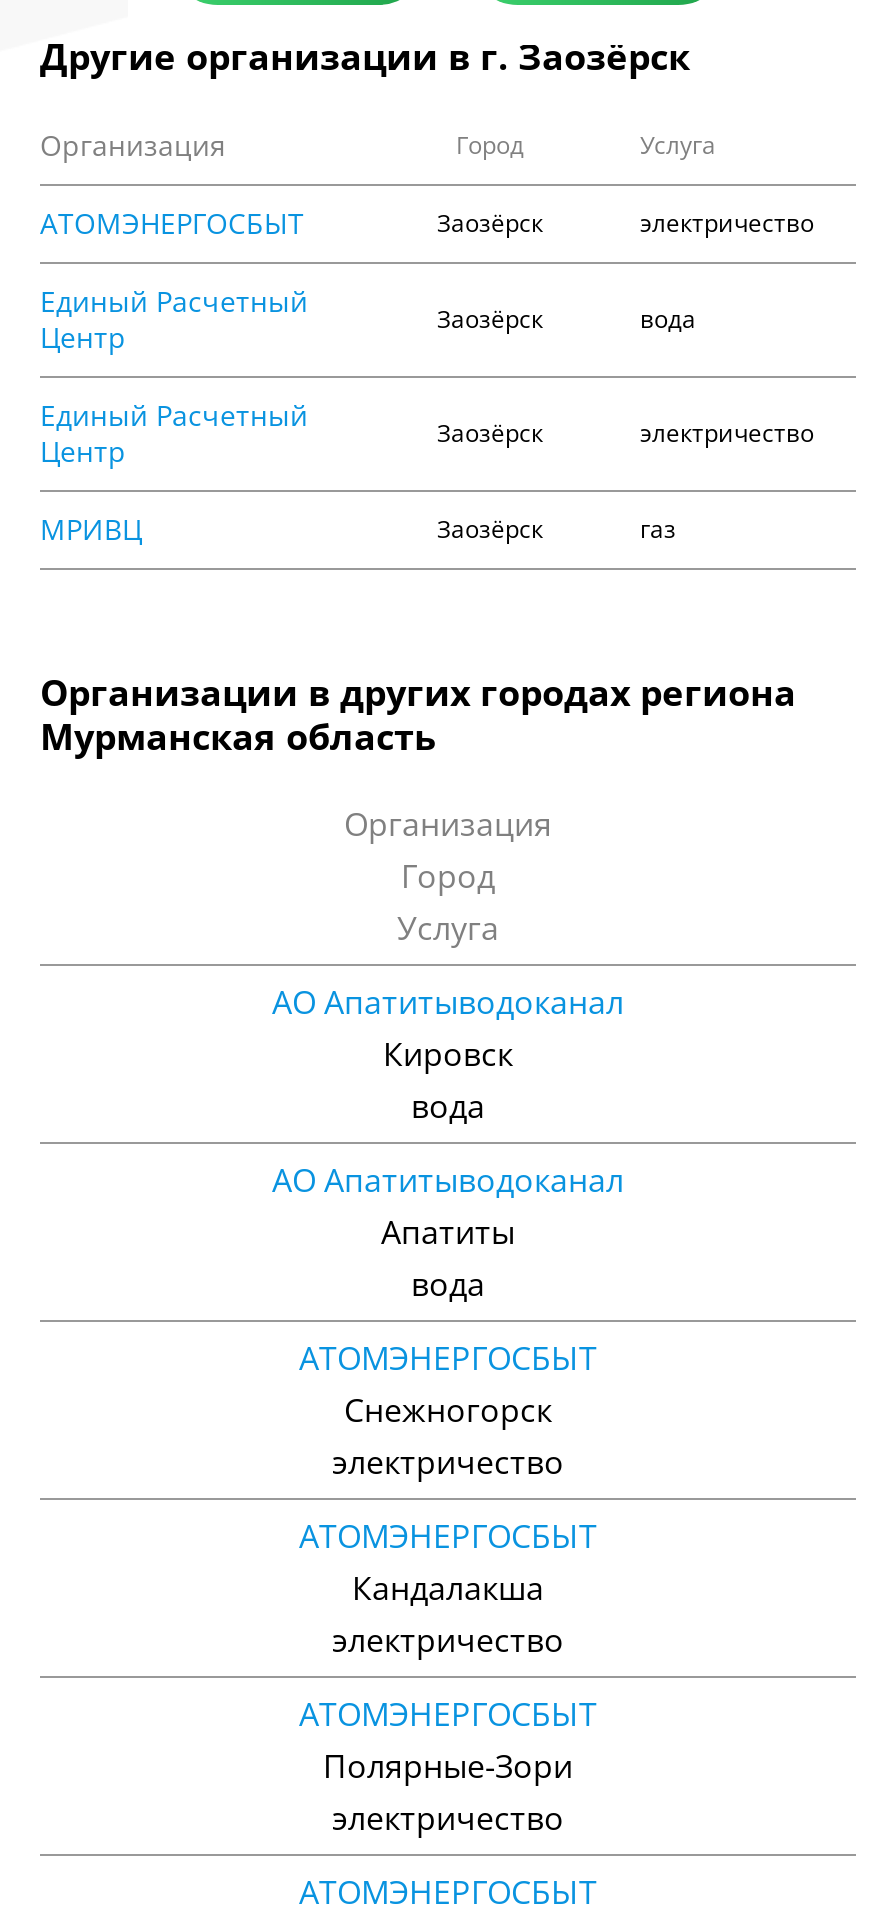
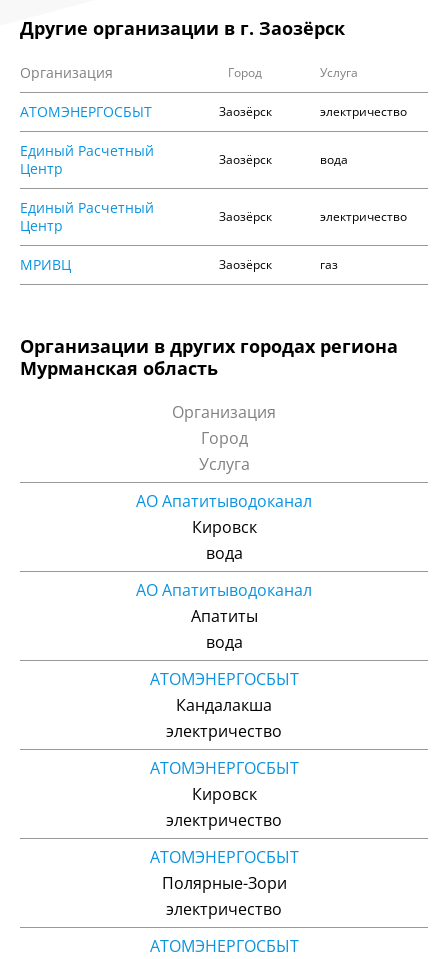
[344,1387,552,1431] Снежногорск -> none
moved [352,1565,544,1609] -> [176,694,272,716]: Кандалакша
none -> [191,783,256,805] Кировск

